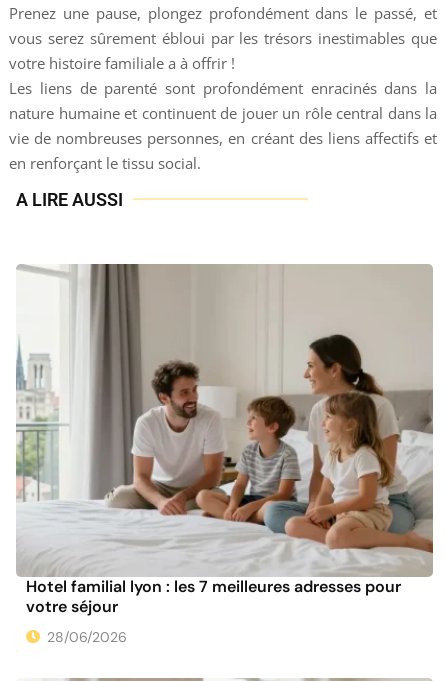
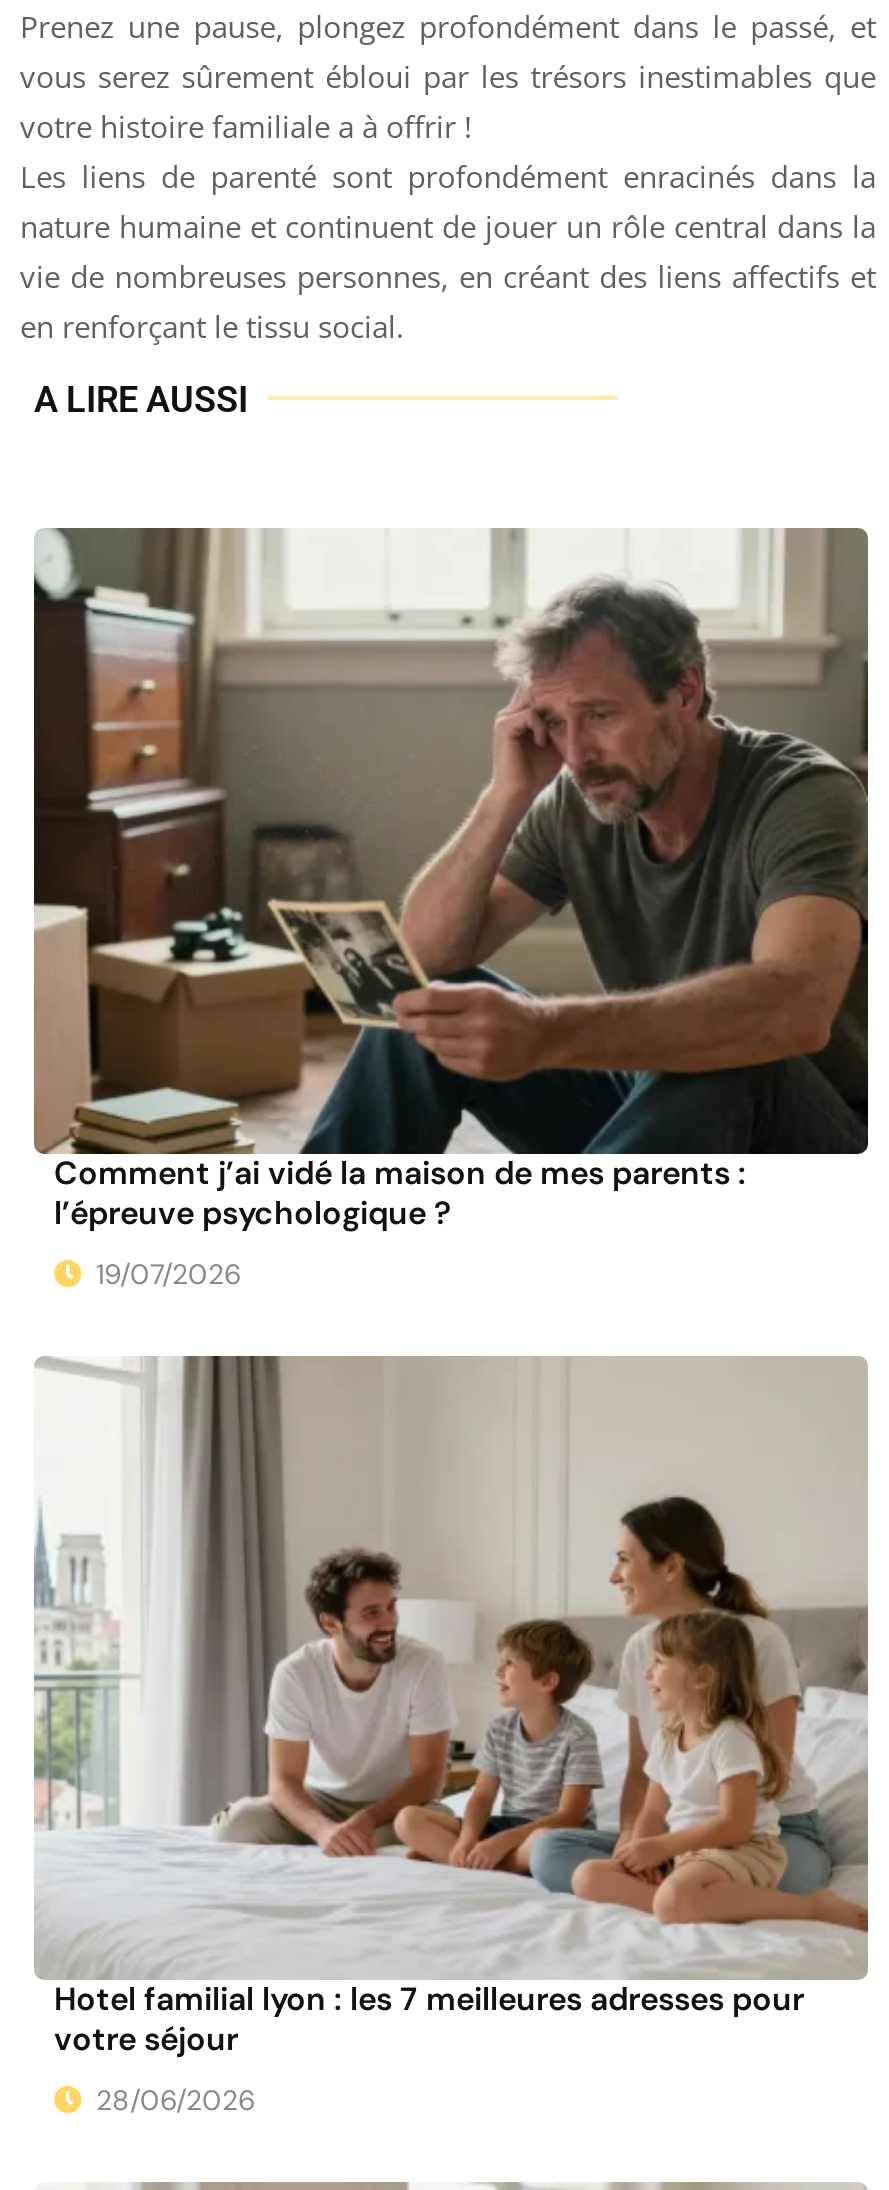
none -> [32,526,870,1291] [image] | Comment j’ai vidé la maison de mes parents : | l’épreuve psychologique ? | 19/07/2026

